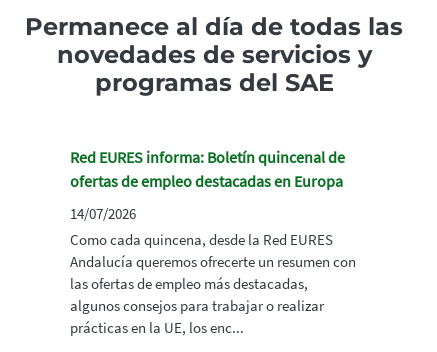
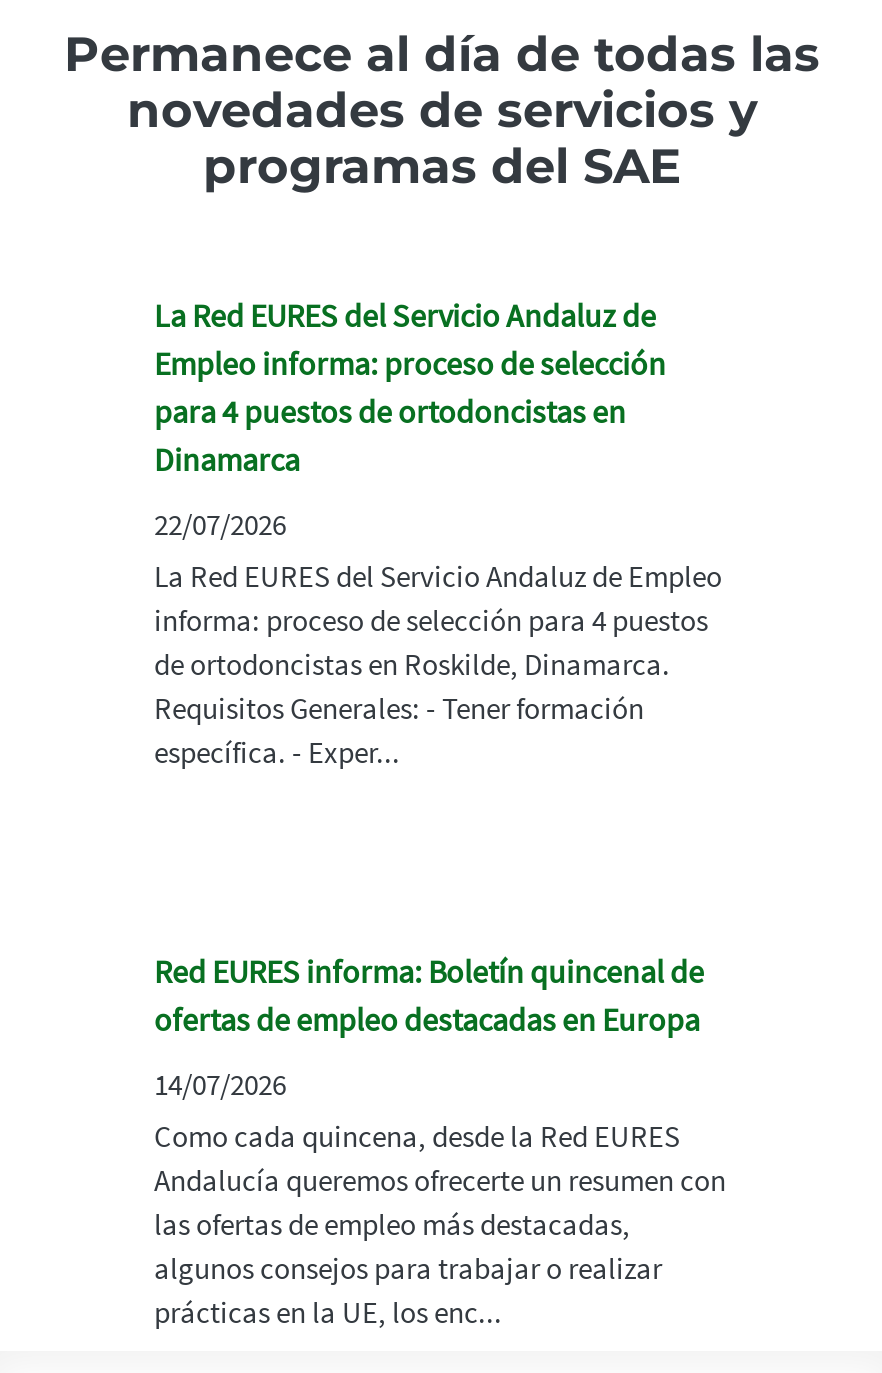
none -> [154,294,722,770] La Red EURES del Servicio Andaluz de | Empleo informa: proceso de selección | para 4 puestos de ortodoncistas en | Dinamarca | 22/07/2026 | La Red EURES del Servicio Andaluz de Empleo | informa: proceso de selección para 4 puestos | de ortodoncistas en Roskilde, Dinamarca. | Requisitos Generales: - Tener formación | específica. - Exper...

